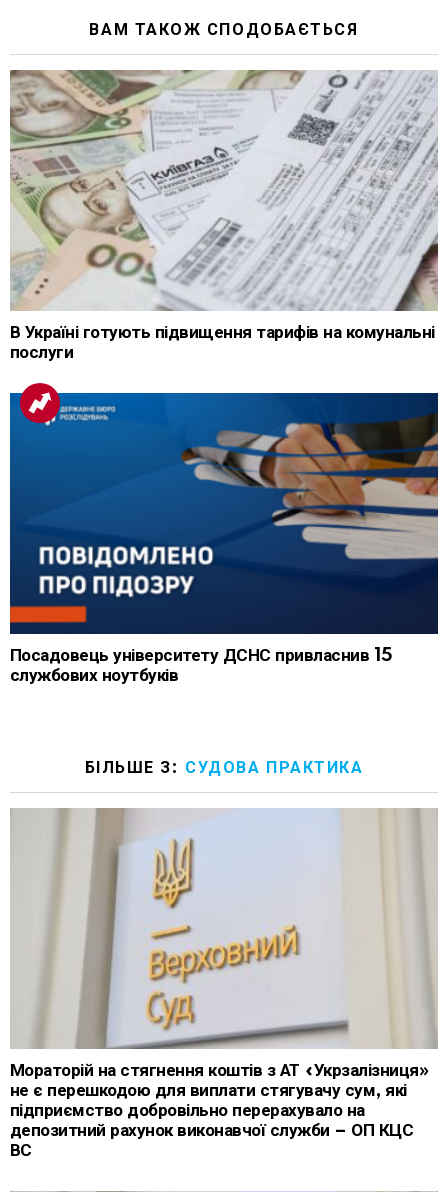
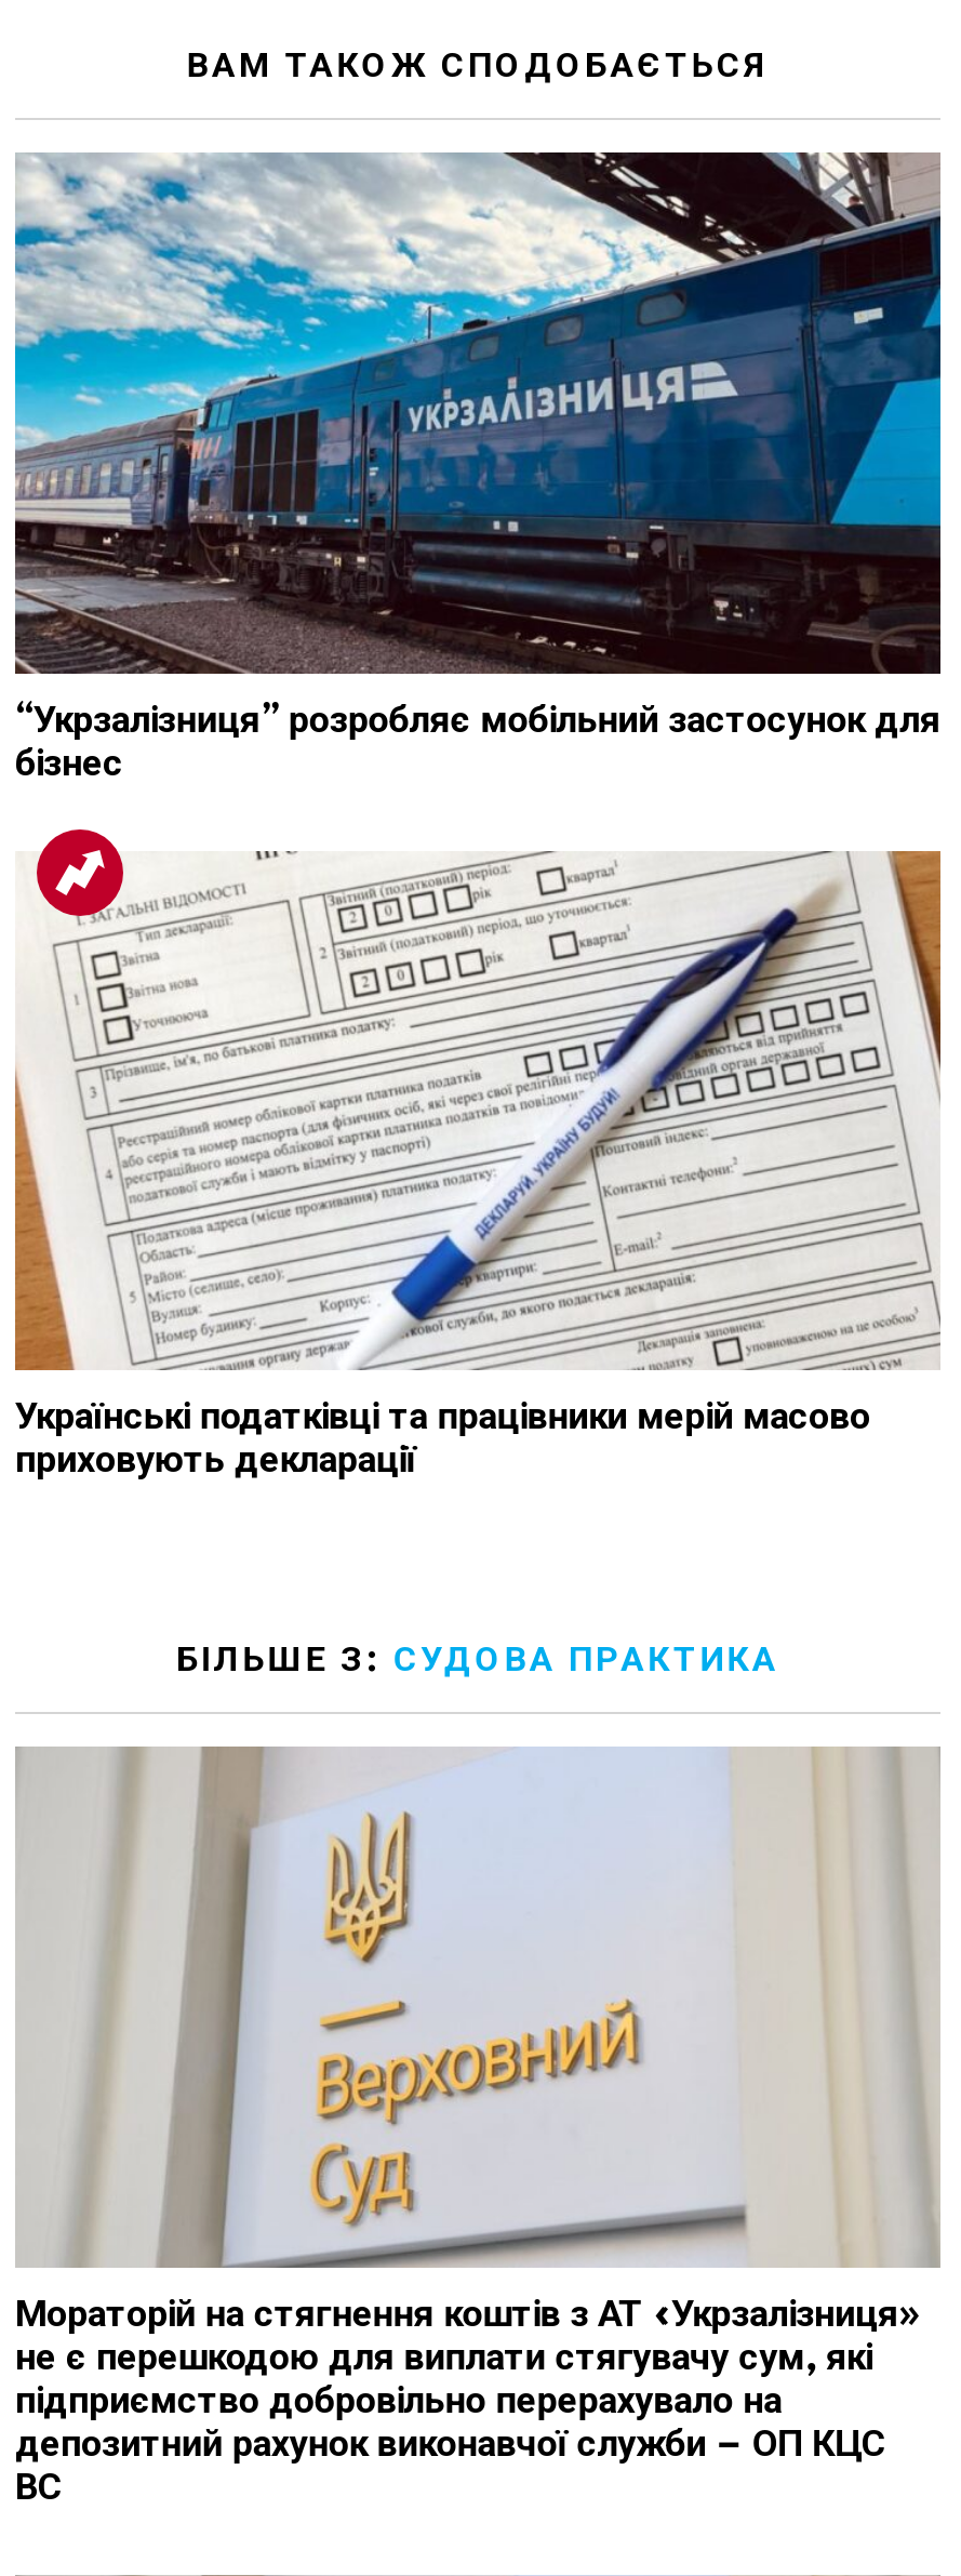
[9,69,438,362] [image] | В Україні готують підвищення тарифів на комунальні | послуги -> [13,151,943,784] [image] | “Укрзалізниця” розробляє мобільний застосунок для | бізнес
[9,392,439,685] [image] | Посадовець університету ДСНС привласнив 15 | службових ноутбуків -> [13,850,943,1481] [image] | Українські податківці та працівники мерій масово | приховують декларації

